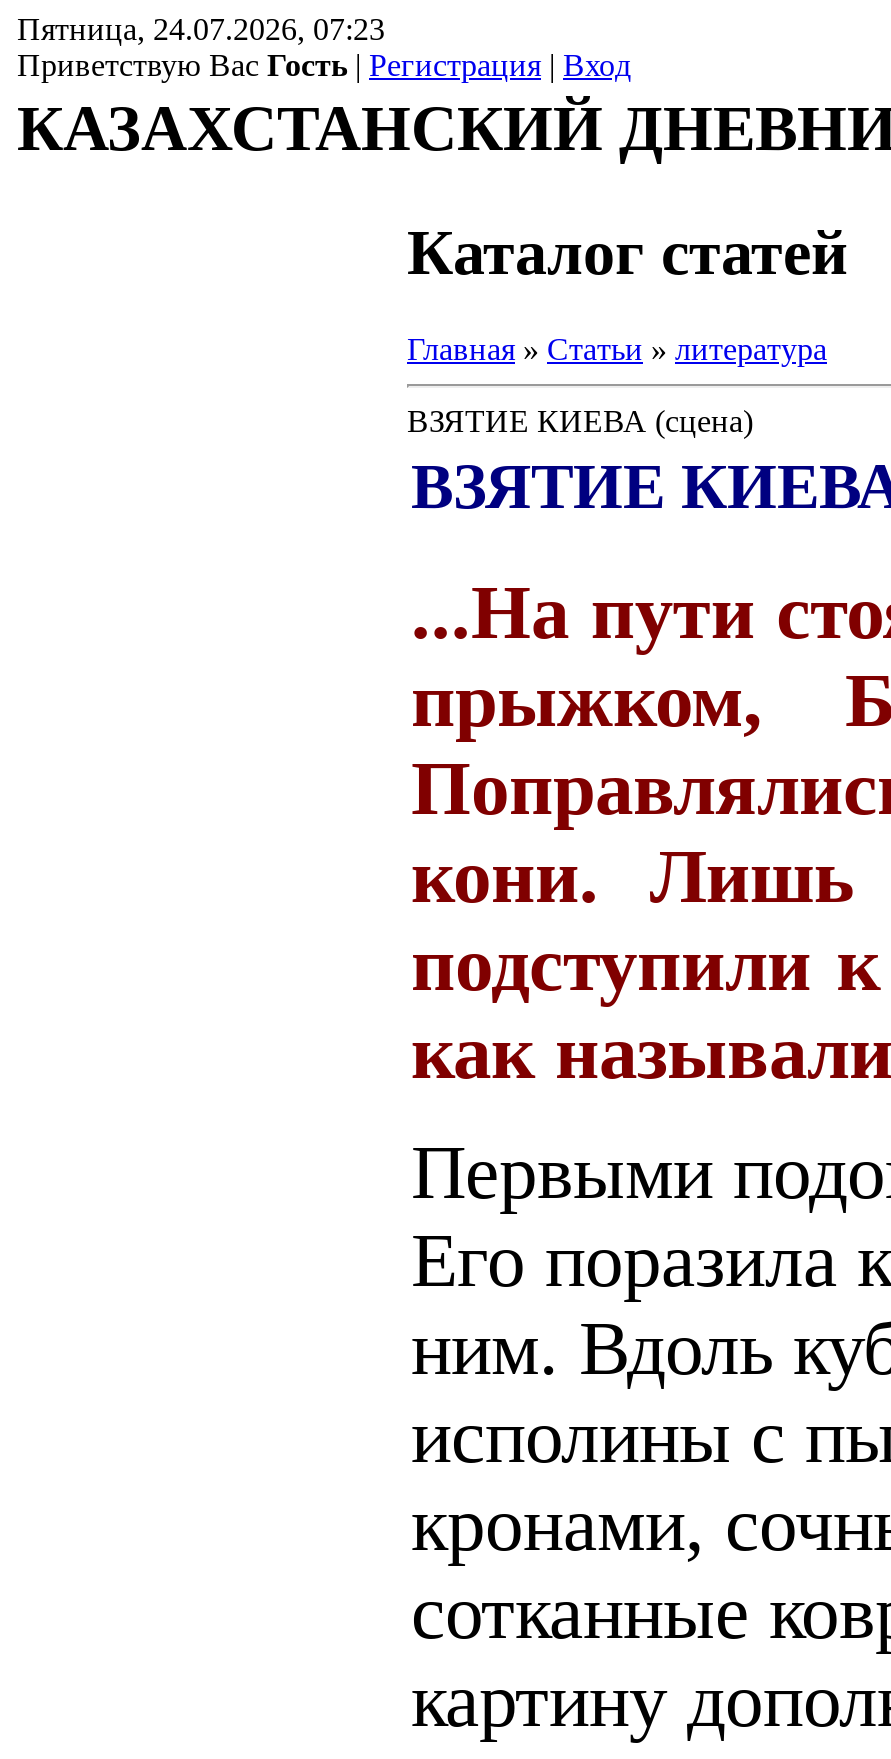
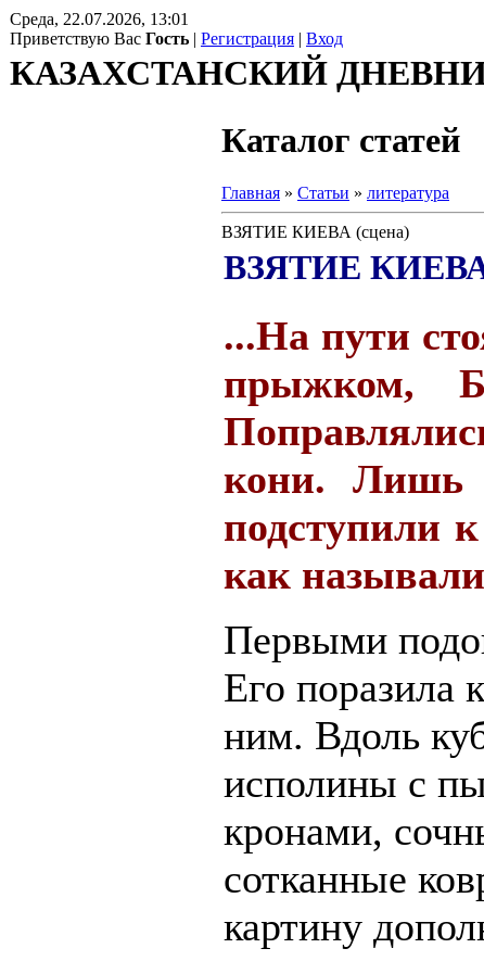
[17,12,385,46] Пятница, 24.07.2026, 07:23 -> [10,10,189,28] Среда, 22.07.2026, 13:01

